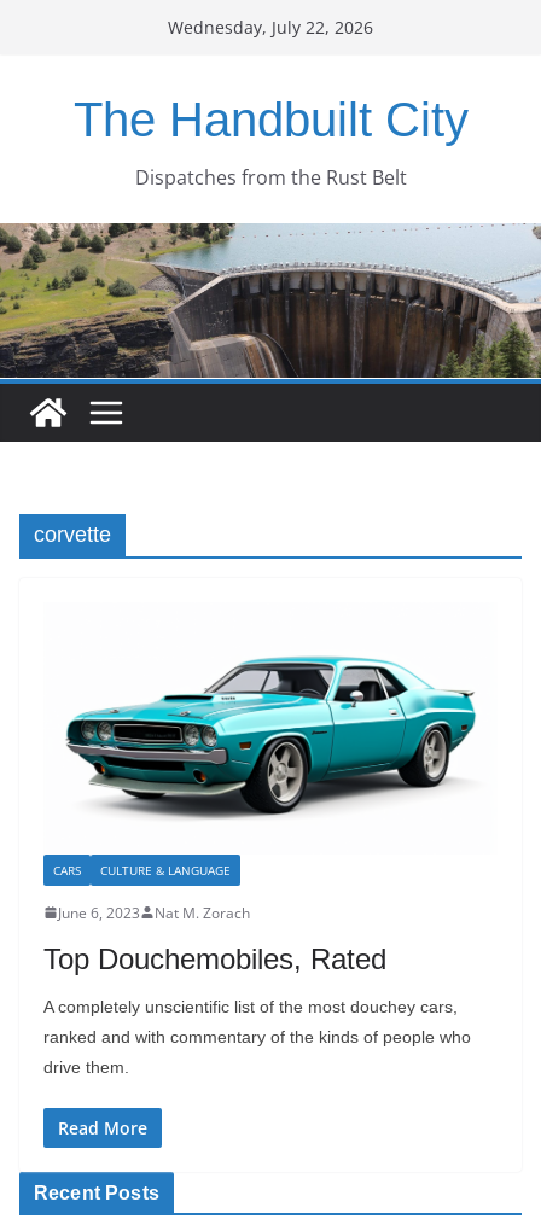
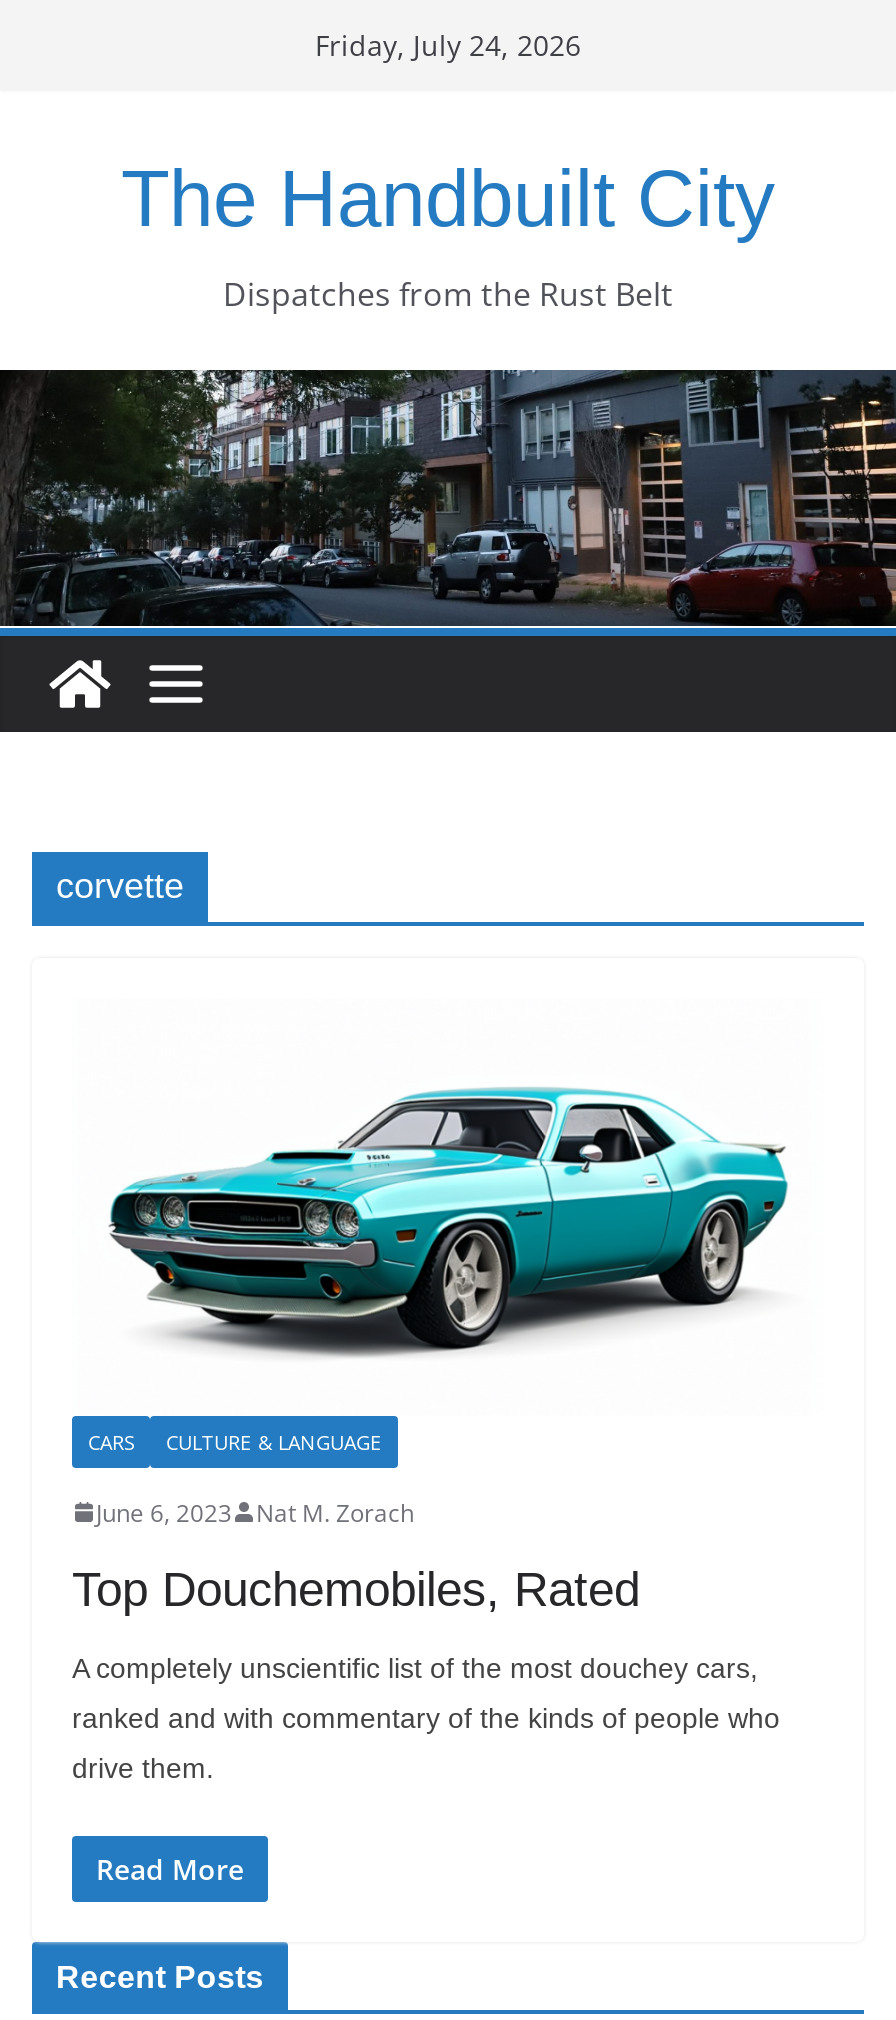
[168,16,373,39] Wednesday, July 22, 2026 -> [315,26,581,64] Friday, July 24, 2026
[4,222,537,379] [image] -> [6,368,890,628] [image]

